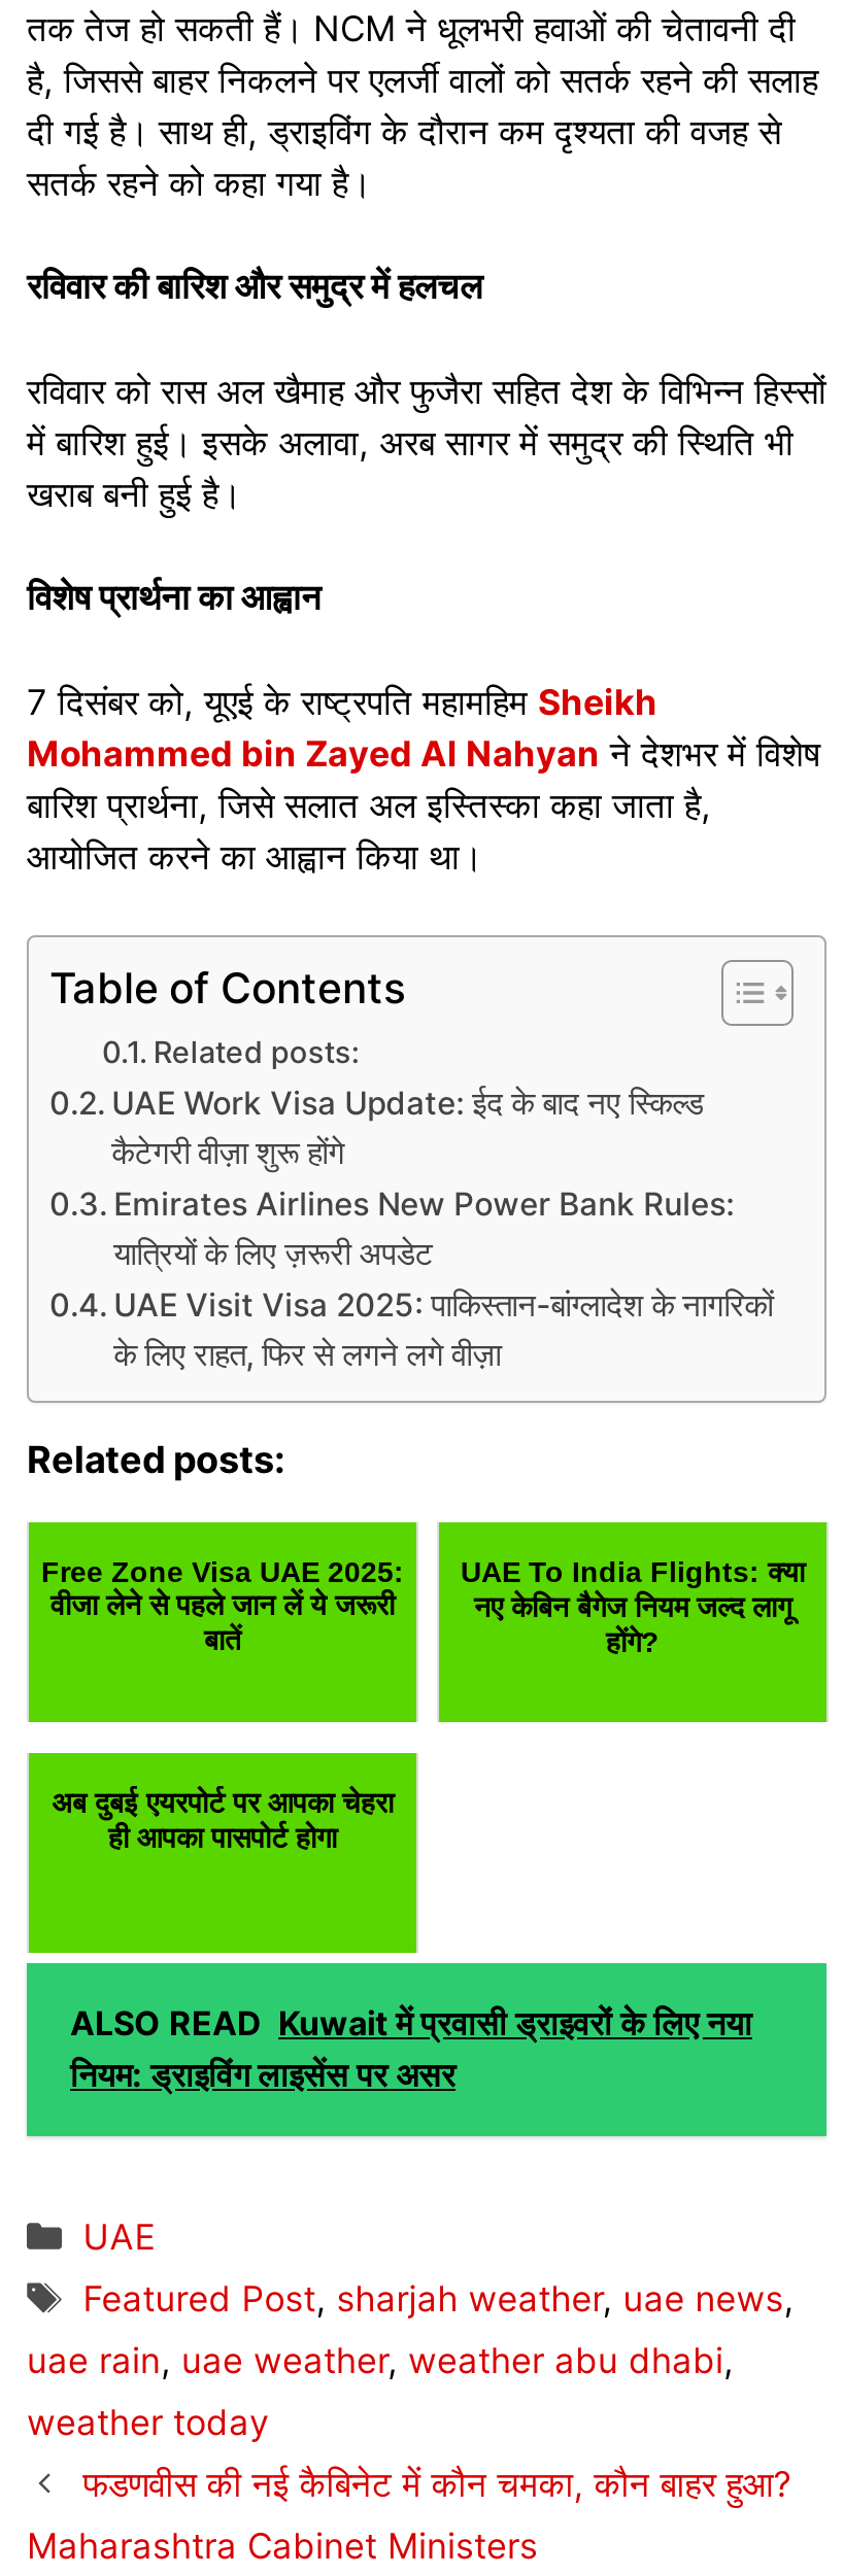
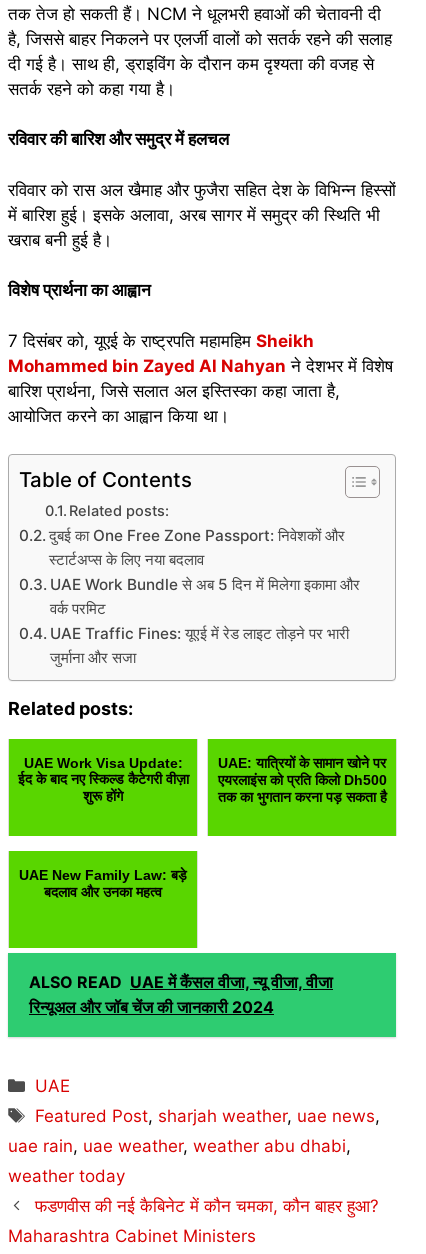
[112,1084,773,1374] UAE Work Visa Update: ईद के बाद नए स्किल्ड | कैटेगरी वीज़ा शुरू होंगे | Emirates Airlines New Power Bank Rules: | यात्रियों के लिए ज़रूरी अपडेट | UAE Visit Visa 2025: पाकिस्तान-बांग्लादेश के नागरिकों | के लिए राहत, फिर से लगने लगे वीज़ा -> [49,526,360,667] दुबई का One Free Zone Passport: निवेशकों और | स्टार्टअप्स के लिए नया बदलाव | UAE Work Bundle से अब 5 दिन में मिलेगा इकामा और | वर्क परमिट | UAE Traffic Fines: यूएई में रेड लाइट तोड़ने पर भारी | जुर्माना और सजा
[41,1555,404,1656] Free Zone Visa UAE 2025: | वीजा लेने से पहले जान लें ये जरूरी | बातें -> [17,755,188,804] UAE Work Visa Update: | ईद के बाद नए स्किल्ड कैटेगरी वीज़ा | शुरू होंगे
[461,1555,805,1658] UAE To India Flights: क्या | नए केबिन बैगेज नियम जल्द लागू | होंगे? -> [217,755,386,805] UAE: यात्रियों के सामान खोने पर | एयरलाइंस को प्रति किलो Dh500 | तक का भुगतान करना पड़ सकता है
[52,1786,394,1854] अब दुबई एयरपोर्ट पर आपका चेहरा | ही आपका पासपोर्ट होगा -> [19,867,187,900] UAE New Family Law: बड़े | बदलाव और उनका महत्व
[70,2002,752,2095] ALSO READ Kuwait में प्रवासी ड्राइवरों के लिए नया | नियम: ड्राइविंग लाइसेंस पर असर -> [29,972,333,1017] ALSO READ UAE में कैंसल वीजा, न्यू वीजा, वीजा | रिन्यूअल और जॉब चेंज की जानकारी 2024

